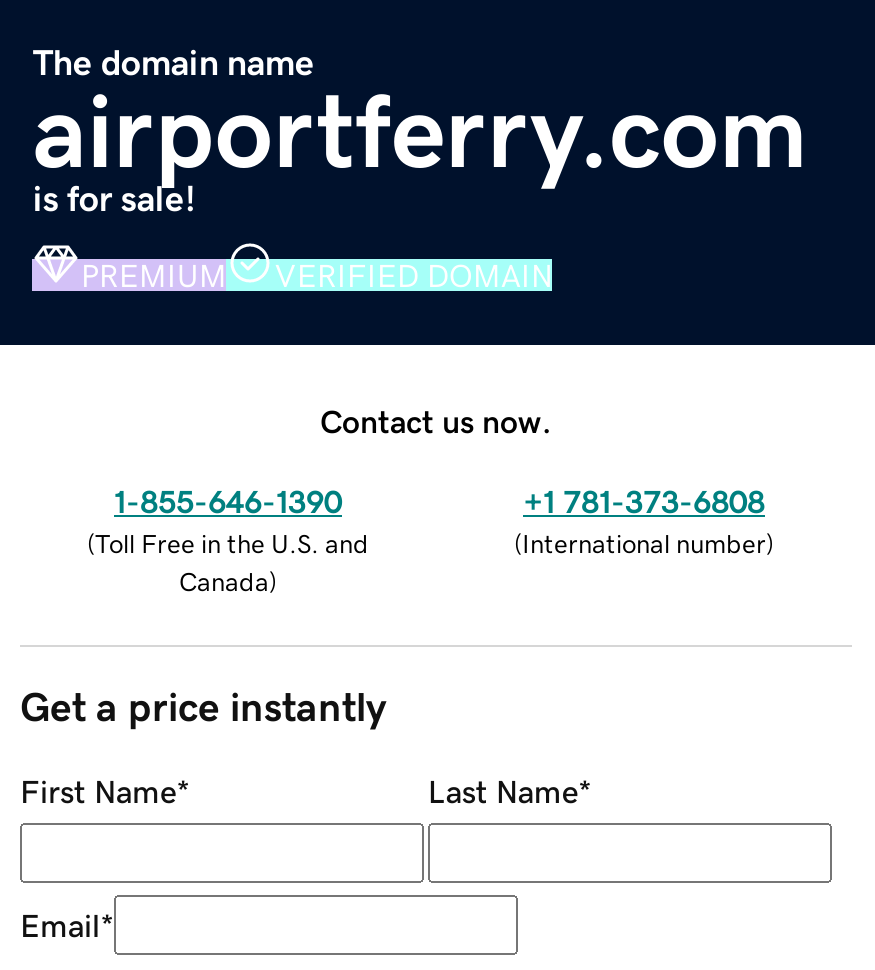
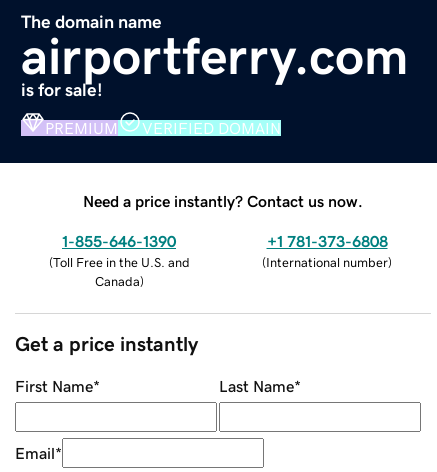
[320,404,552,436] Contact us now. -> [83,193,363,209] Need a price instantly? Contact us now.

